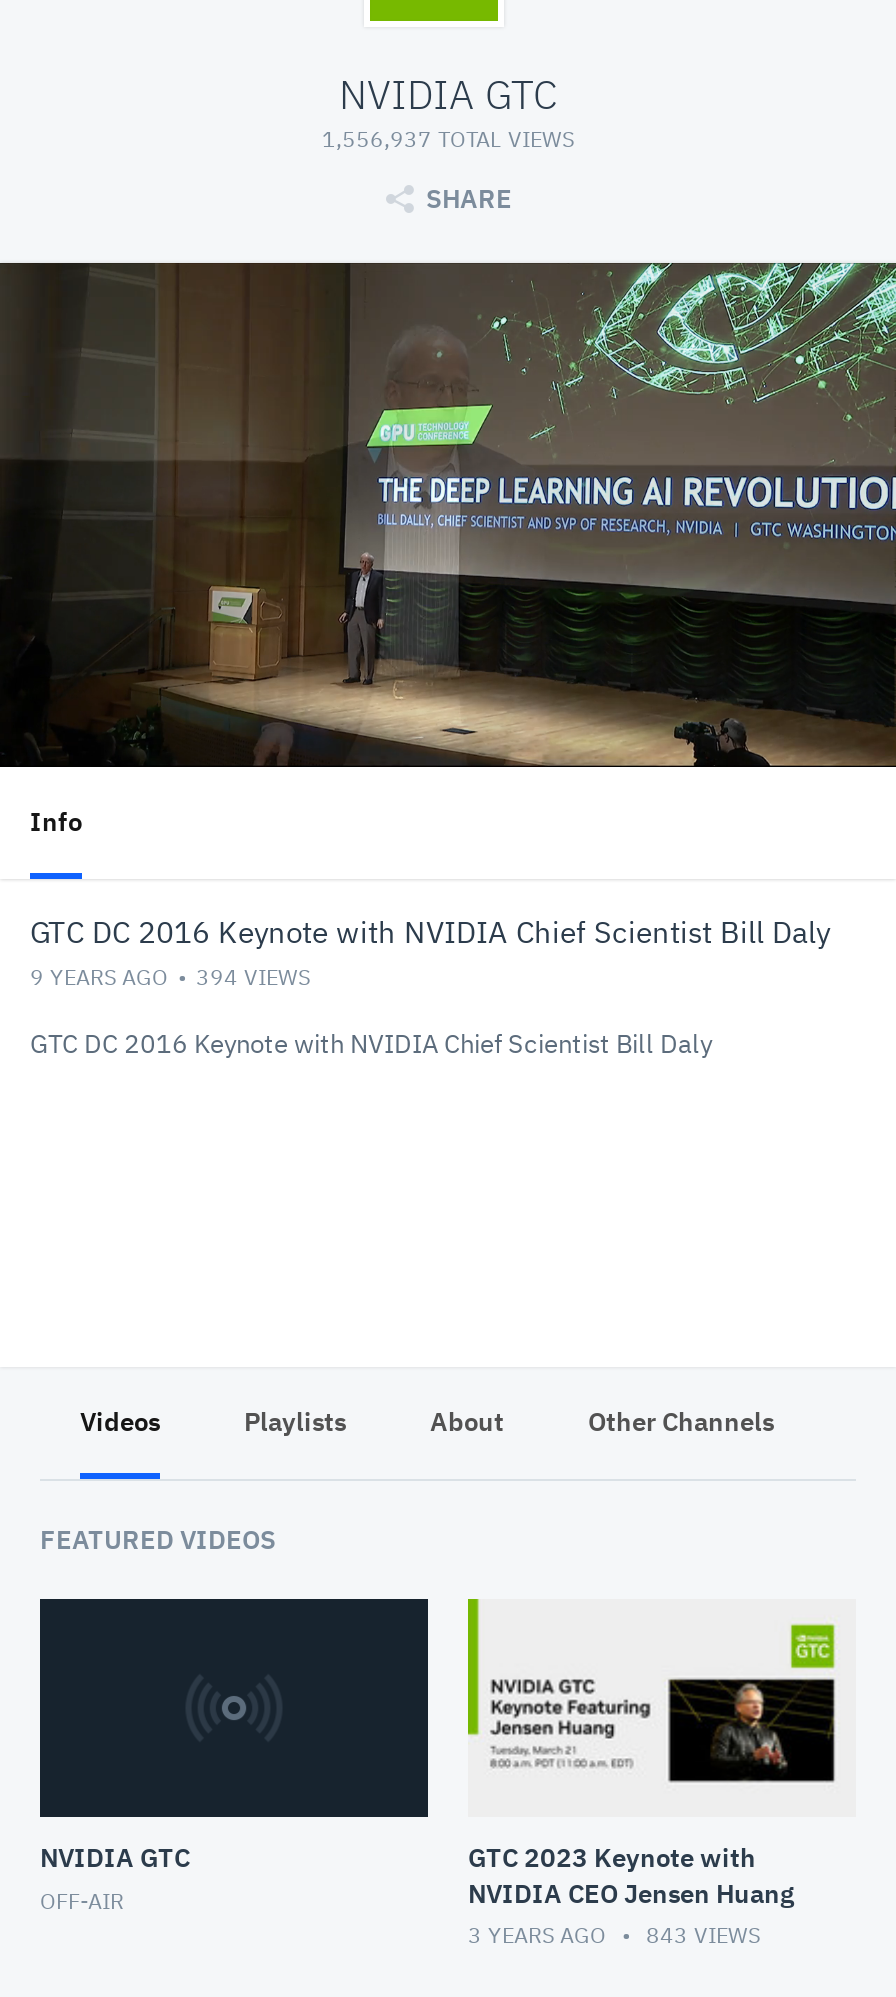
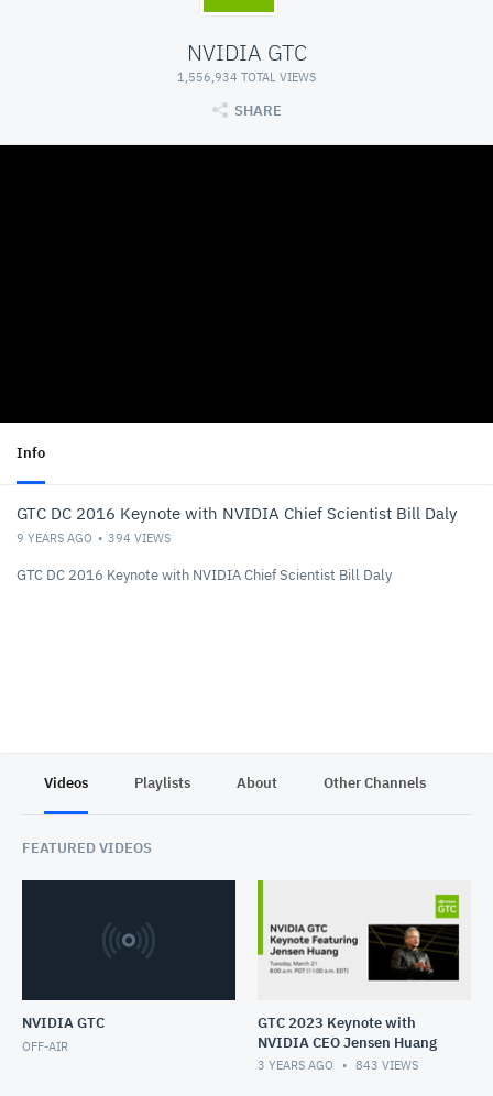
[322,125,574,153] 1,556,937 TOTAL VIEWS -> [177,69,316,85] 1,556,934 TOTAL VIEWS
[6,261,890,767] [image] -> none

